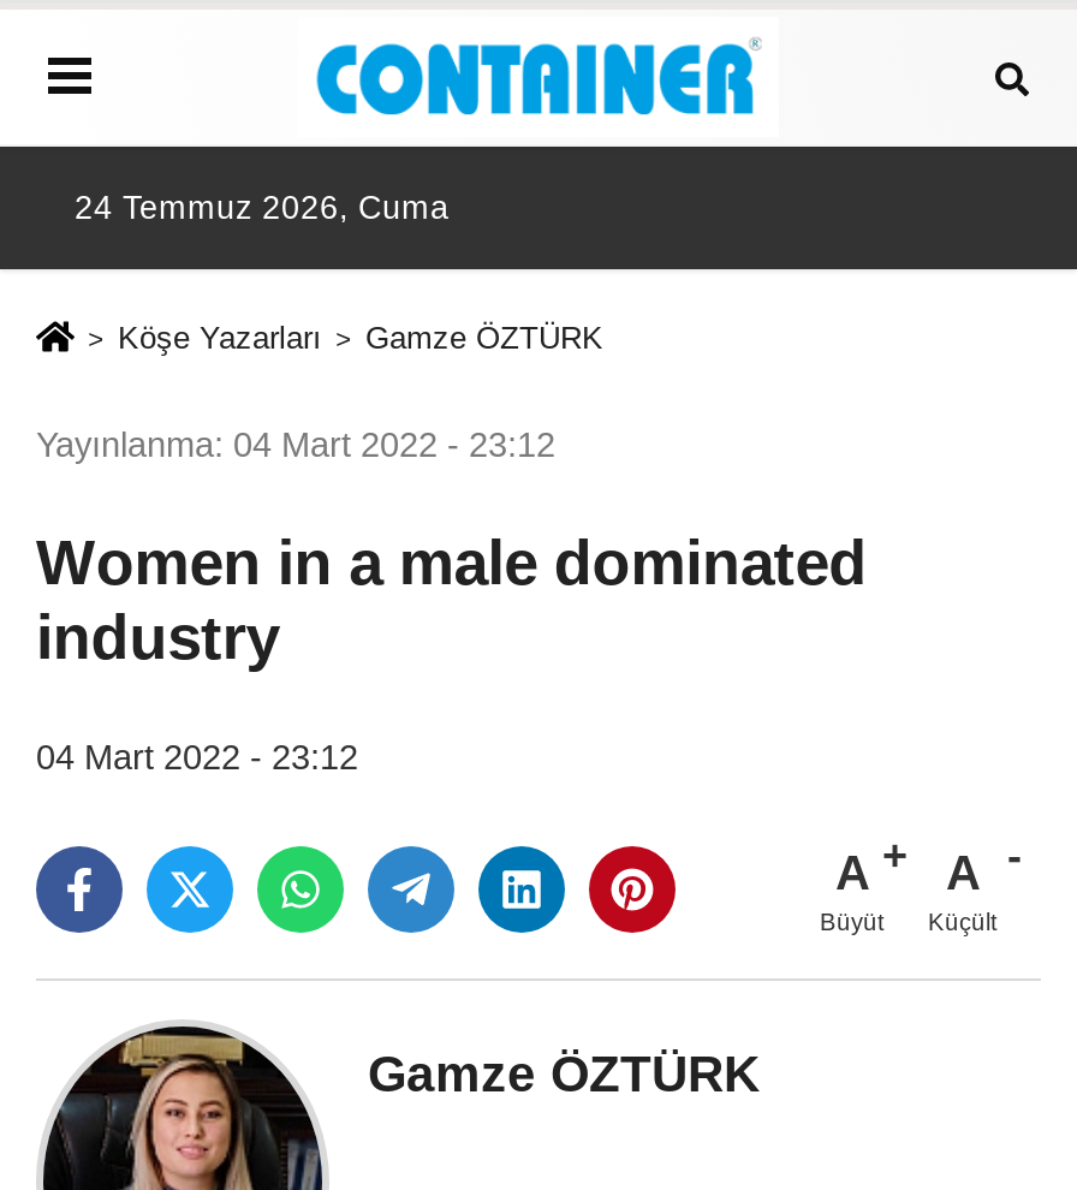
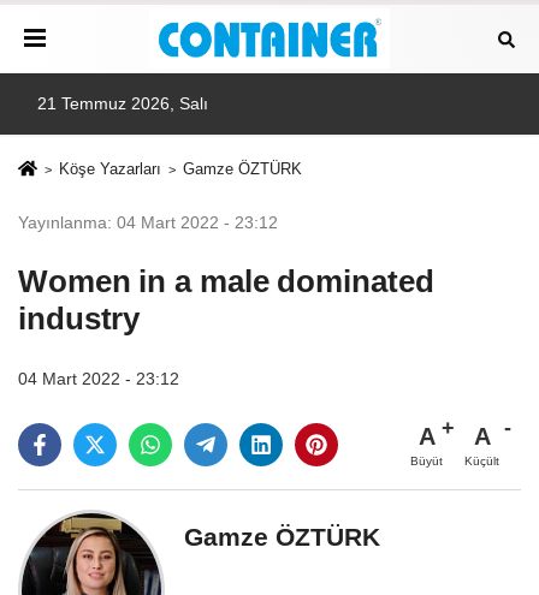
[75,190,450,226] 24 Temmuz 2026, Cuma -> [37,95,208,113] 21 Temmuz 2026, Salı

